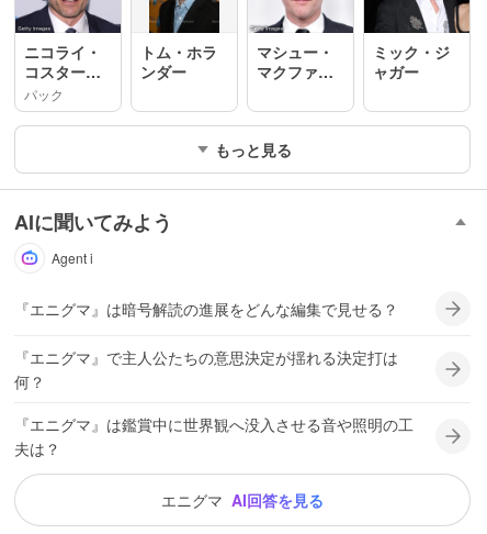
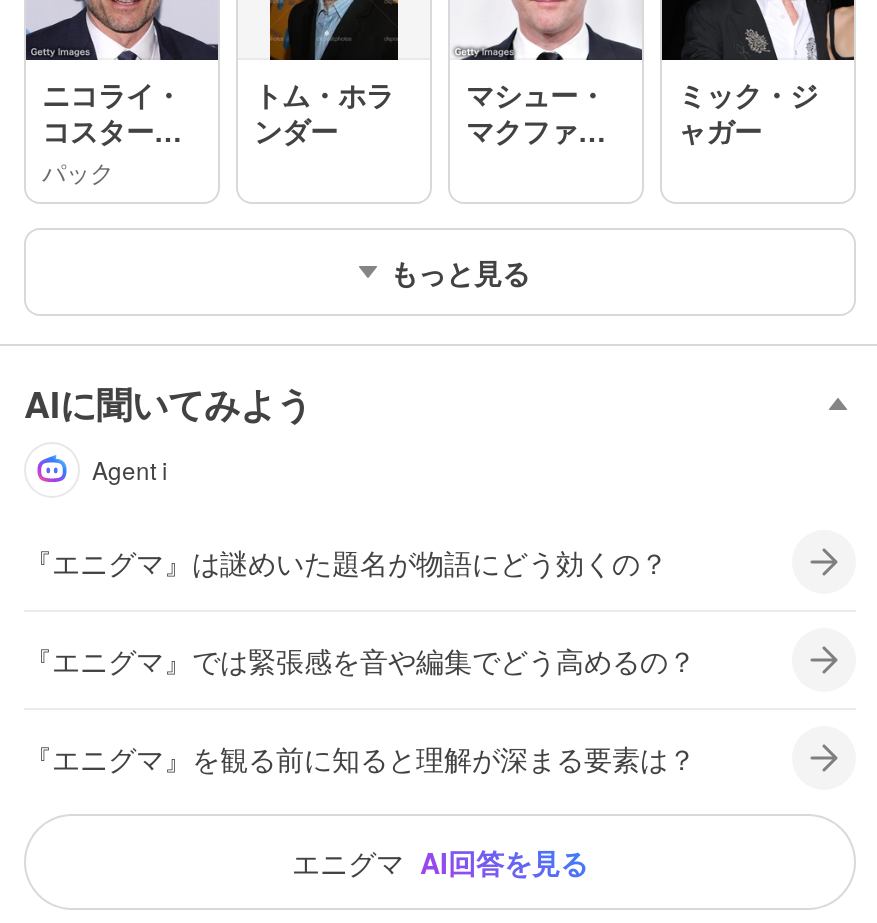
[14,298,398,320] 『エニグマ』は暗号解読の進展をどんな編集で見せる？ -> [24,542,668,582] 『エニグマ』は謎めいた題名が物語にどう効くの？
[14,346,398,392] 『エニグマ』で主人公たちの意思決定が揺れる決定打は | 何？ -> [24,640,696,680] 『エニグマ』では緊張感を音や編集でどう高めるの？
[14,413,414,459] 『エニグマ』は鑑賞中に世界観へ没入させる音や照明の工 | 夫は？ -> [24,738,696,778] 『エニグマ』を観る前に知ると理解が深まる要素は？

